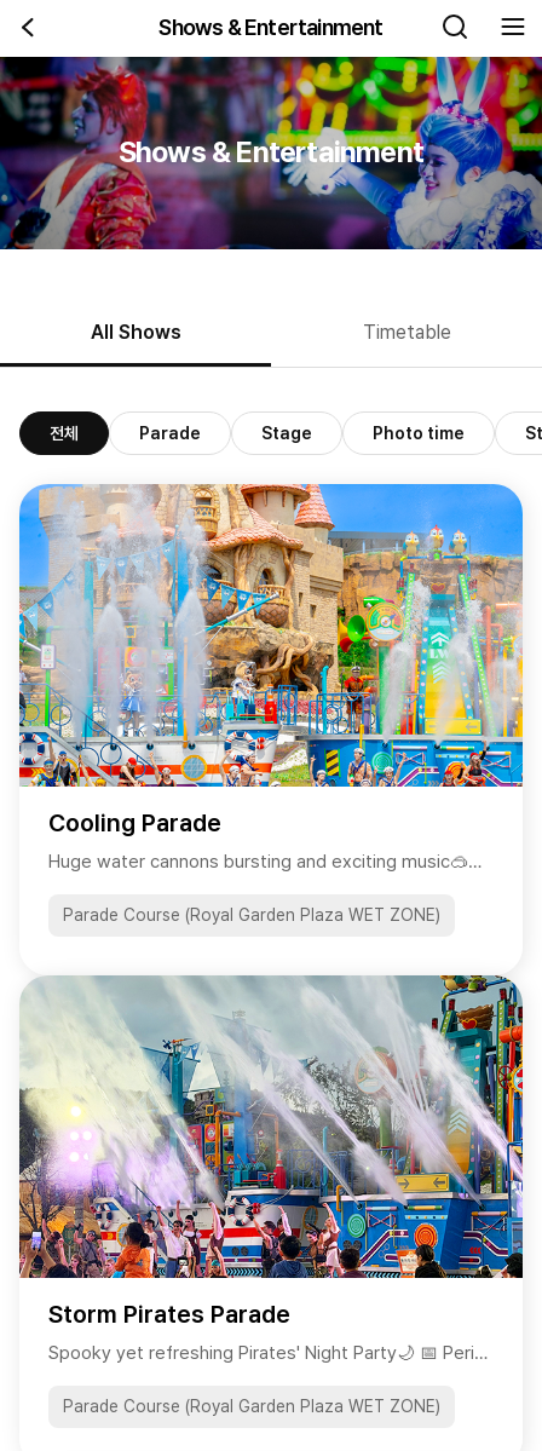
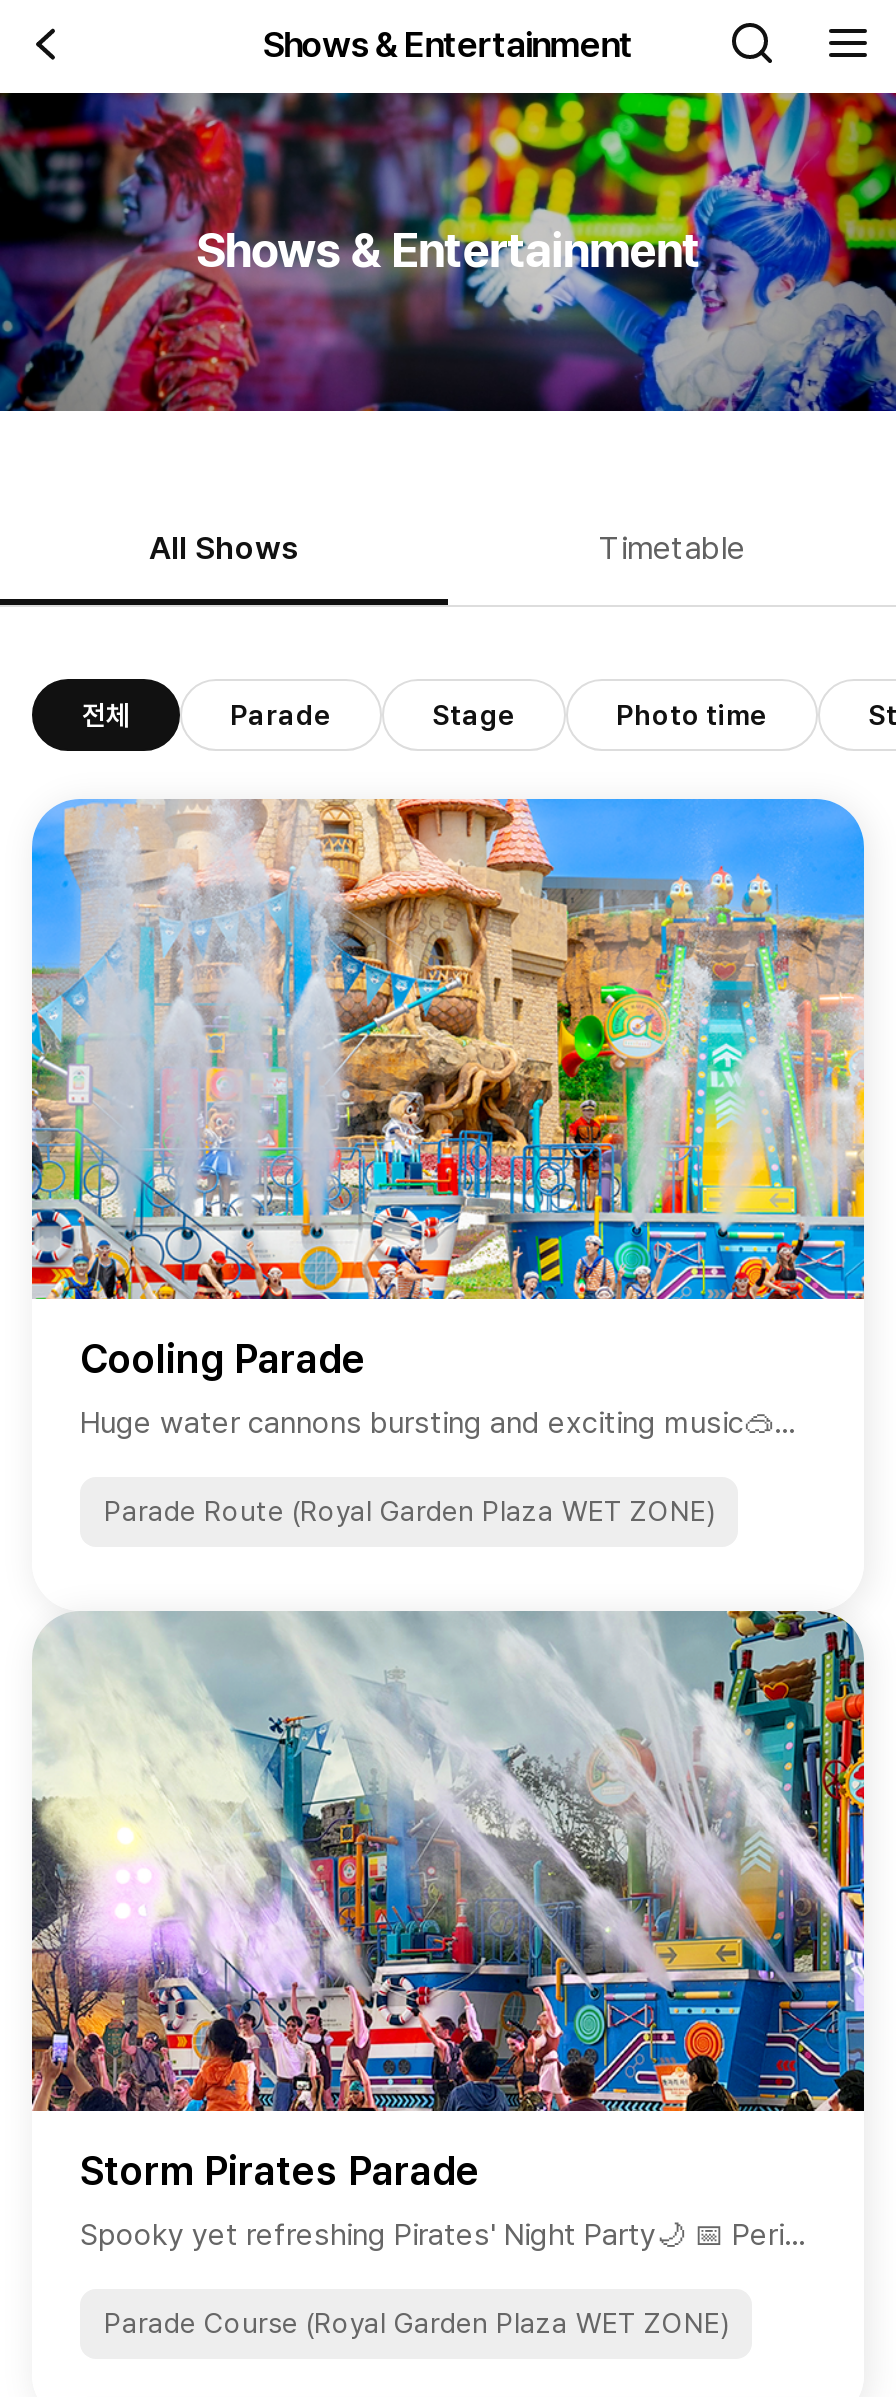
[63,905,440,925] Parade Course (Royal Garden Plaza WET ZONE) -> [104,1495,714,1527] Parade Route (Royal Garden Plaza WET ZONE)

